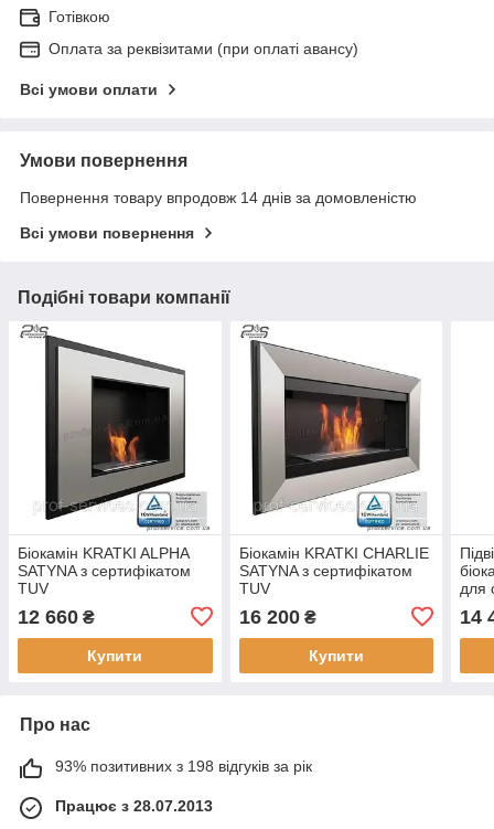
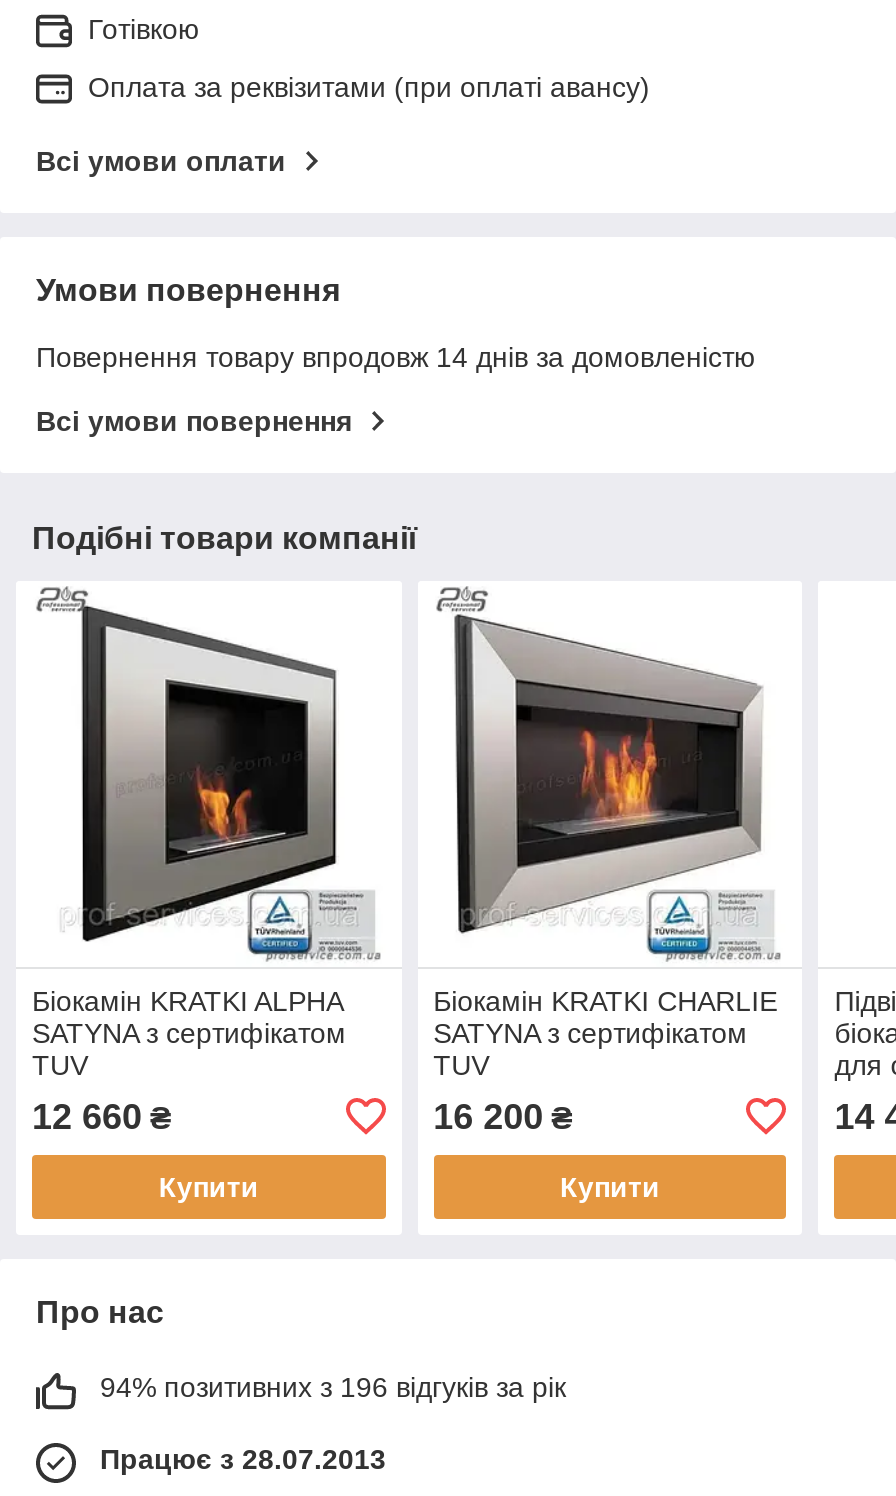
[55,757,312,775] 93% позитивних з 198 відгуків за рік -> [100,1371,566,1403] 94% позитивних з 196 відгуків за рік

